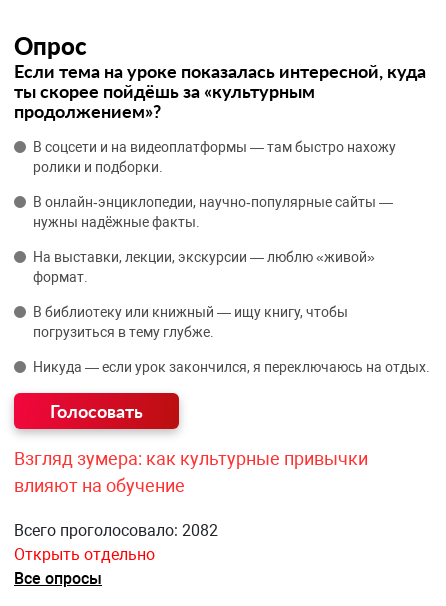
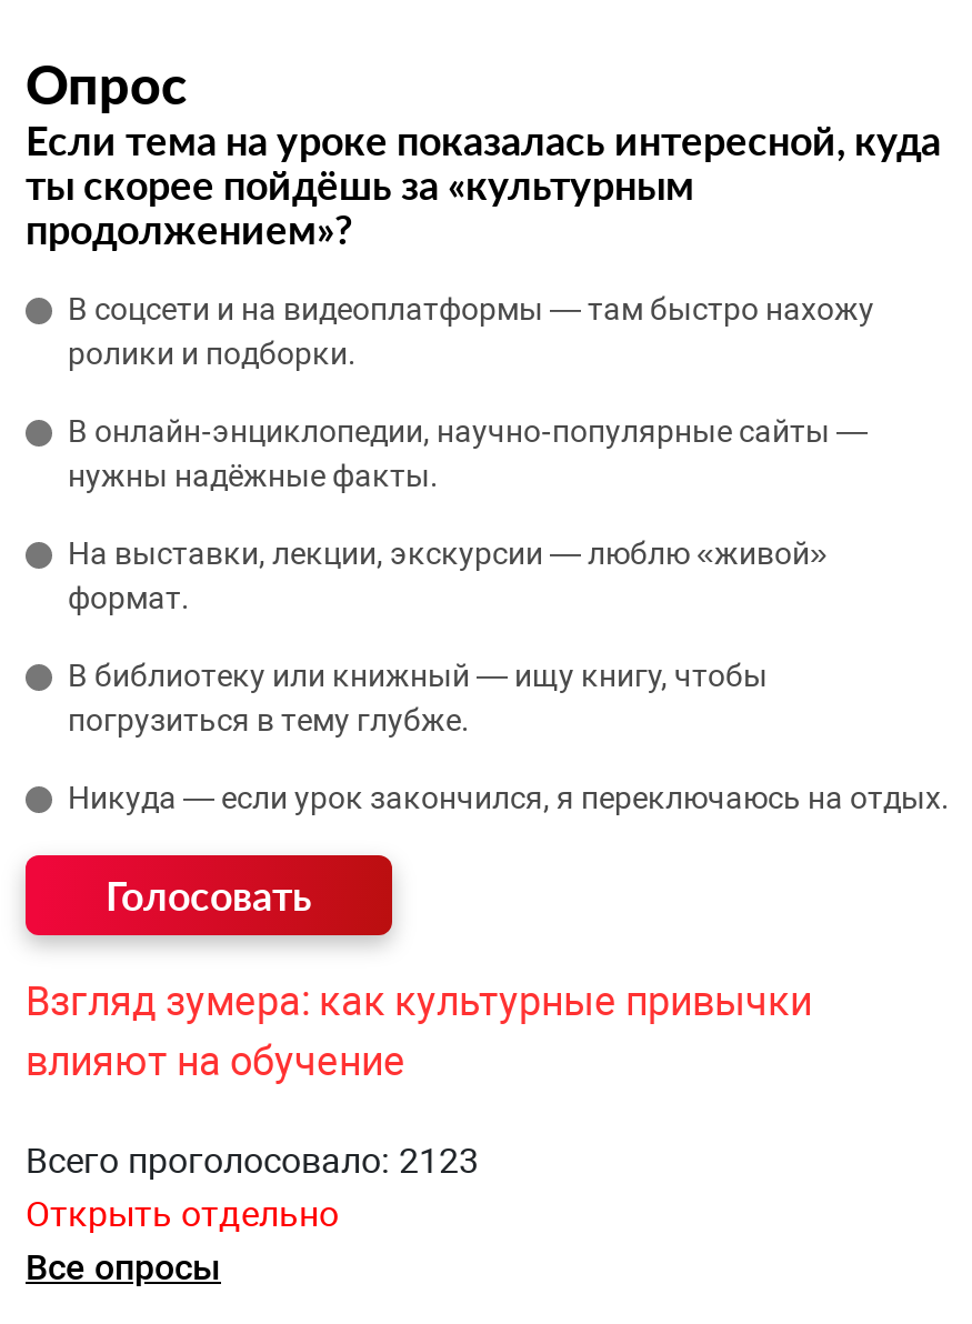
[14,521,218,540] Всего проголосовало: 2082 -> [26,1140,479,1182] Всего проголосовало: 2123

